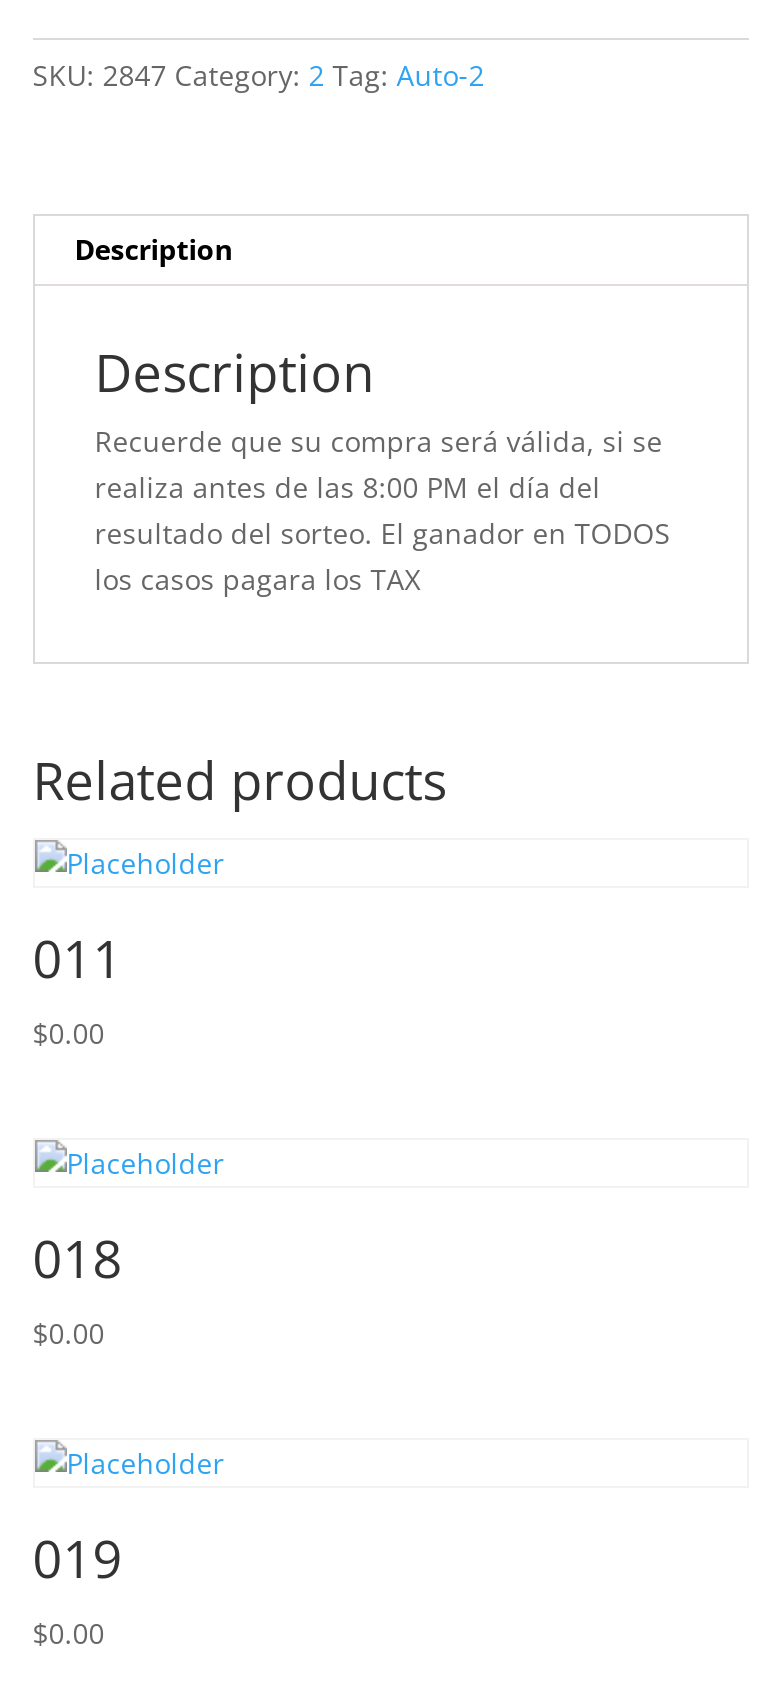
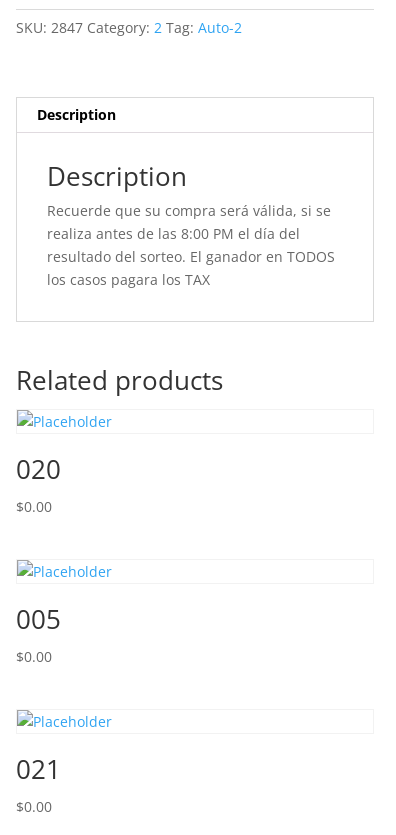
[33,922,123,994] 011 -> [16,451,61,487] 020
[33,1222,123,1294] 018 -> [16,601,61,637] 005
[33,1523,123,1595] 019 -> [16,751,61,787] 021

